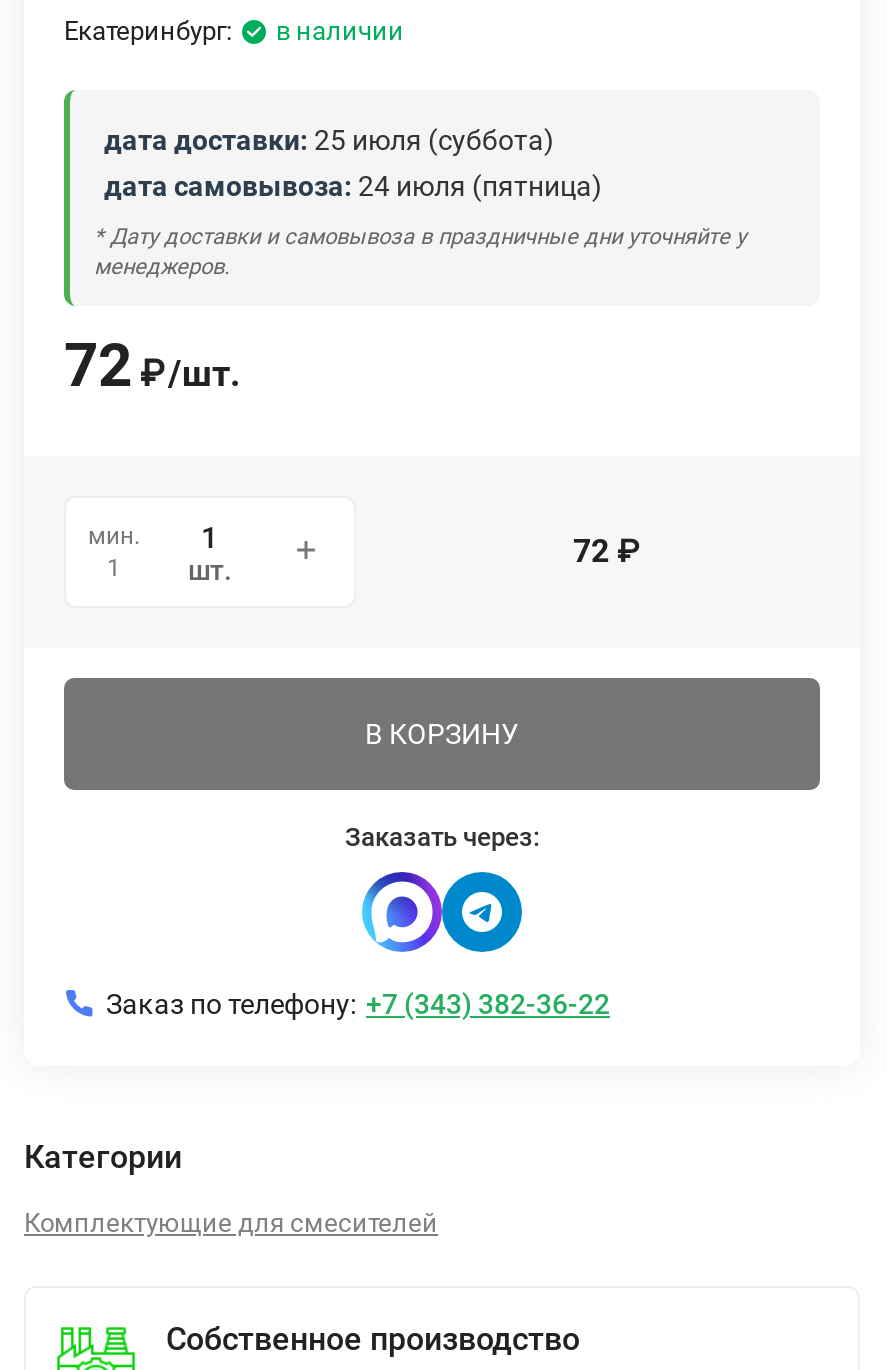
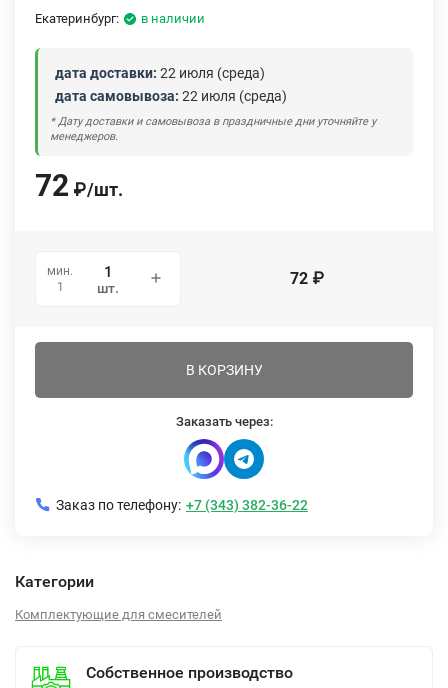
[104,124,554,156] дата доставки: 25 июля (суббота) -> [55,65,265,81] дата доставки: 22 июля (среда)
[104,170,602,202] дата самовывоза: 24 июля (пятница) -> [55,88,287,104] дата самовывоза: 22 июля (среда)

